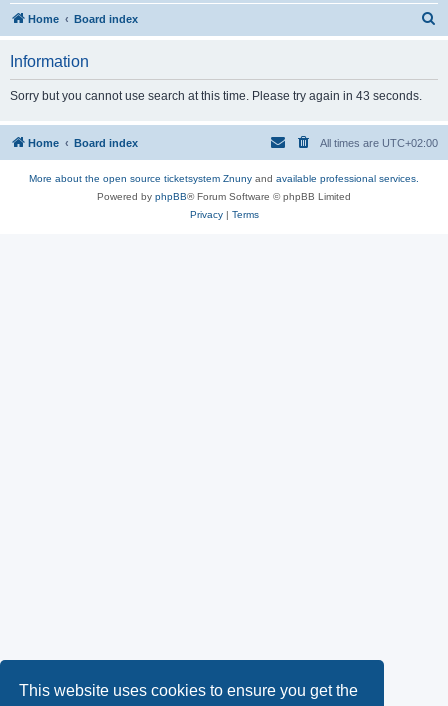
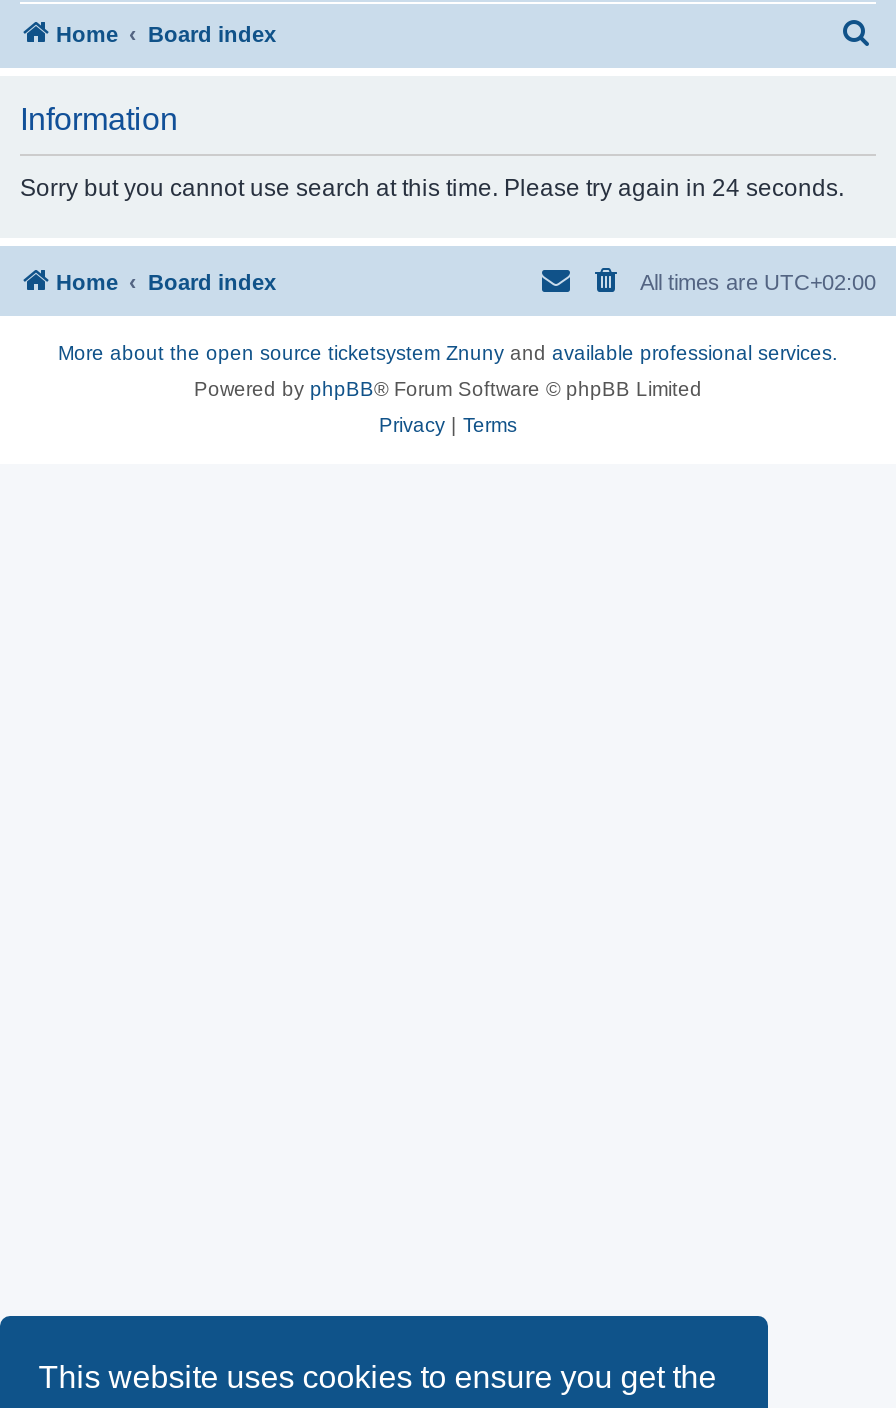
[10,89,422,103] Sorry but you cannot use search at this time. Please try again in 43 seconds. -> [20,174,844,202] Sorry but you cannot use search at this time. Please try again in 24 seconds.

